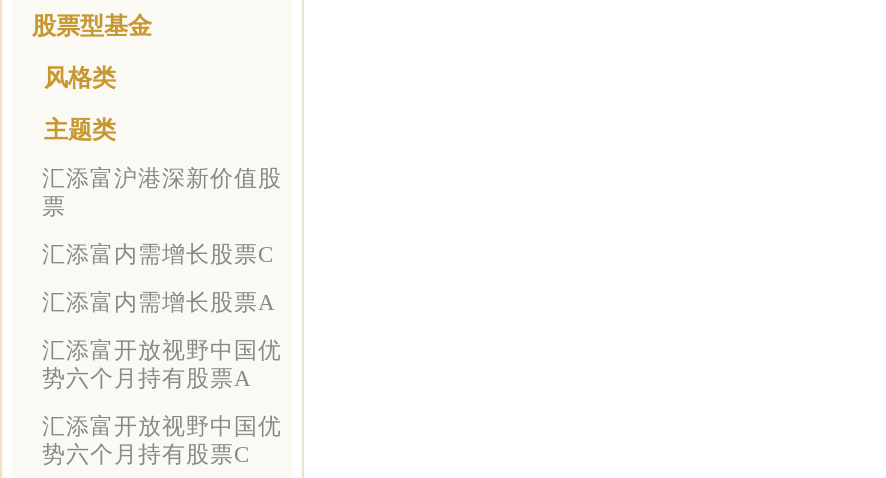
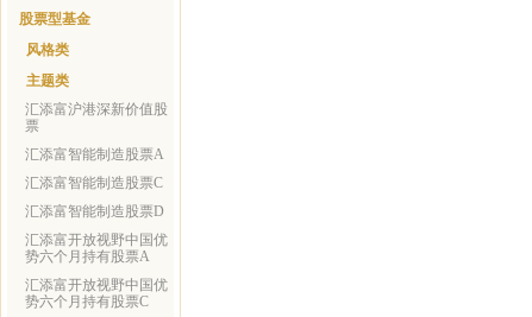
[42,242,276,314] 汇添富内需增长股票C | 汇添富内需增长股票A -> [25,147,164,218] 汇添富智能制造股票A | 汇添富智能制造股票C | 汇添富智能制造股票D

